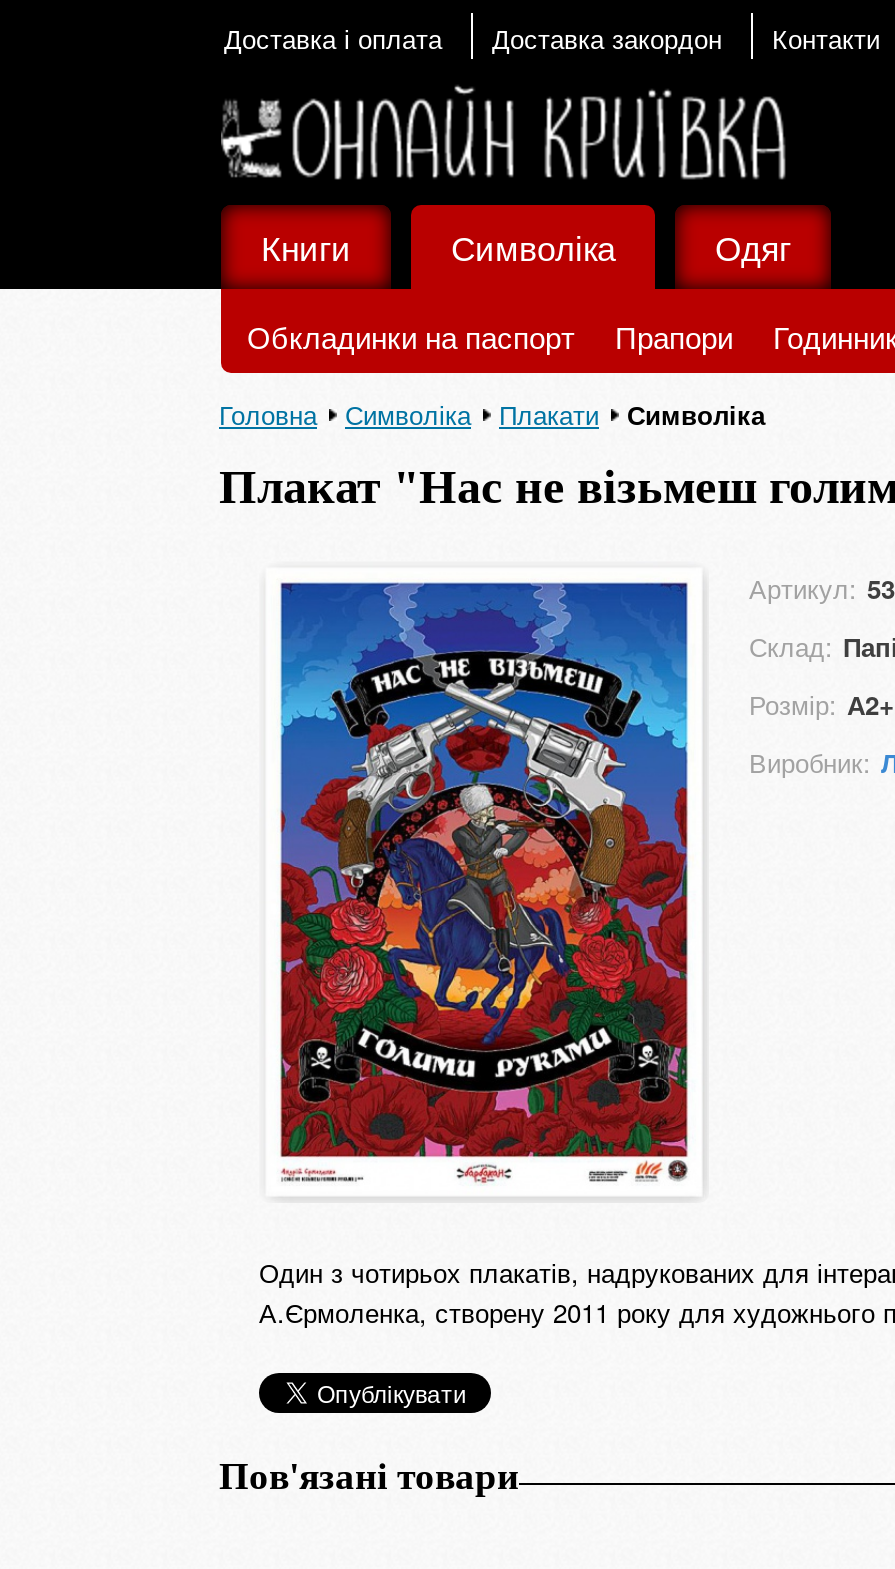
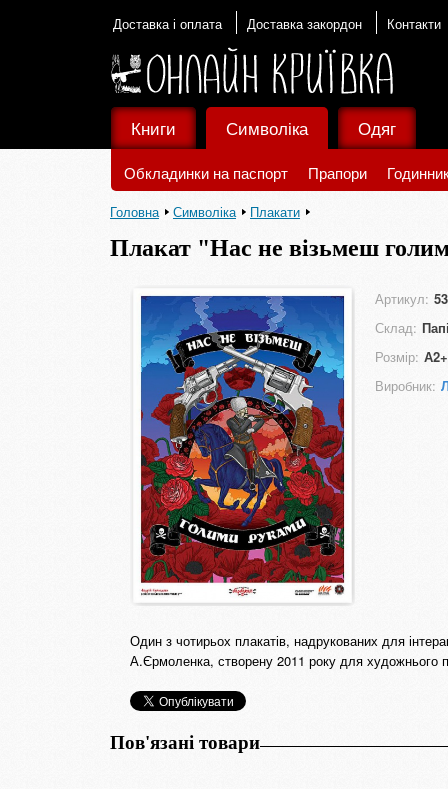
[627,395,765,433] Символіка -> none

